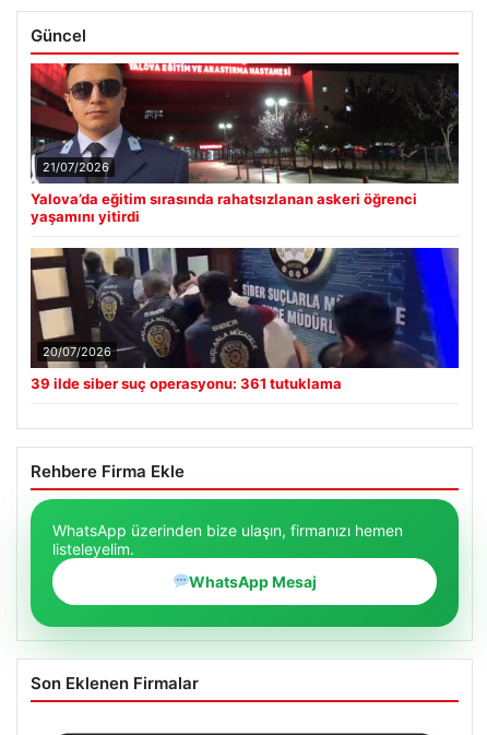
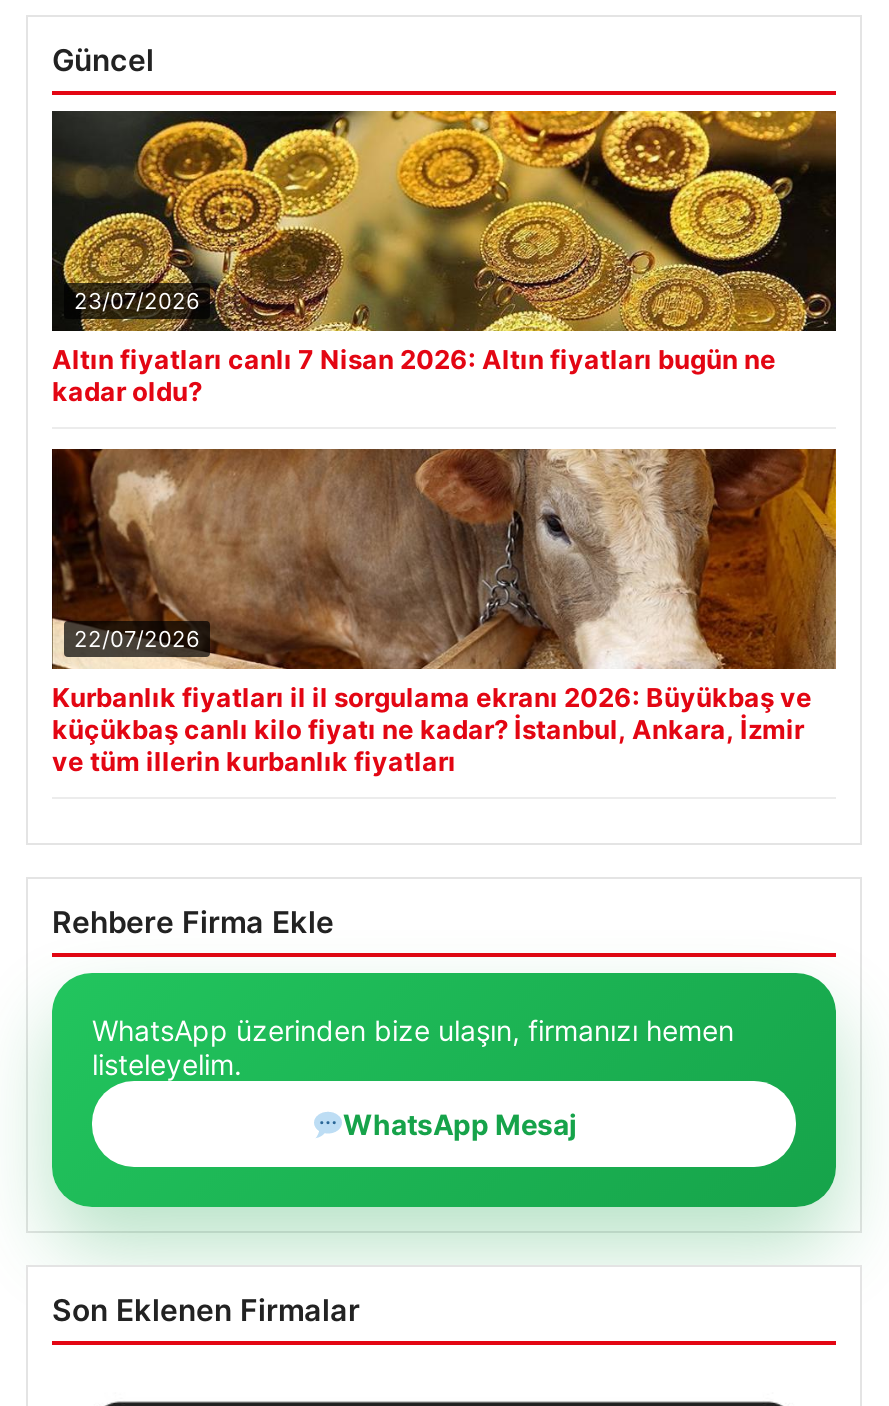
[29,51,459,182] [image] | 21/07/2026 -> [50,90,838,328] [image] | 23/07/2026
[31,190,417,225] Yalova’da eğitim sırasında rahatsızlanan askeri öğrenci | yaşamını yitirdi -> [52,343,776,407] Altın fiyatları canlı 7 Nisan 2026: Altın fiyatları bugün ne | kadar oldu?
[31,247,460,359] [image] | 20/07/2026 -> [52,446,838,666] [image] | 22/07/2026
[31,374,342,392] 39 ilde siber suç operasyonu: 361 tutuklama -> [52,681,812,777] Kurbanlık fiyatları il il sorgulama ekranı 2026: Büyükbaş ve | küçükbaş canlı kilo fiyatı ne kadar? İstanbul, Ankara, İzmir | ve tüm illerin kurbanlık fiyatları

